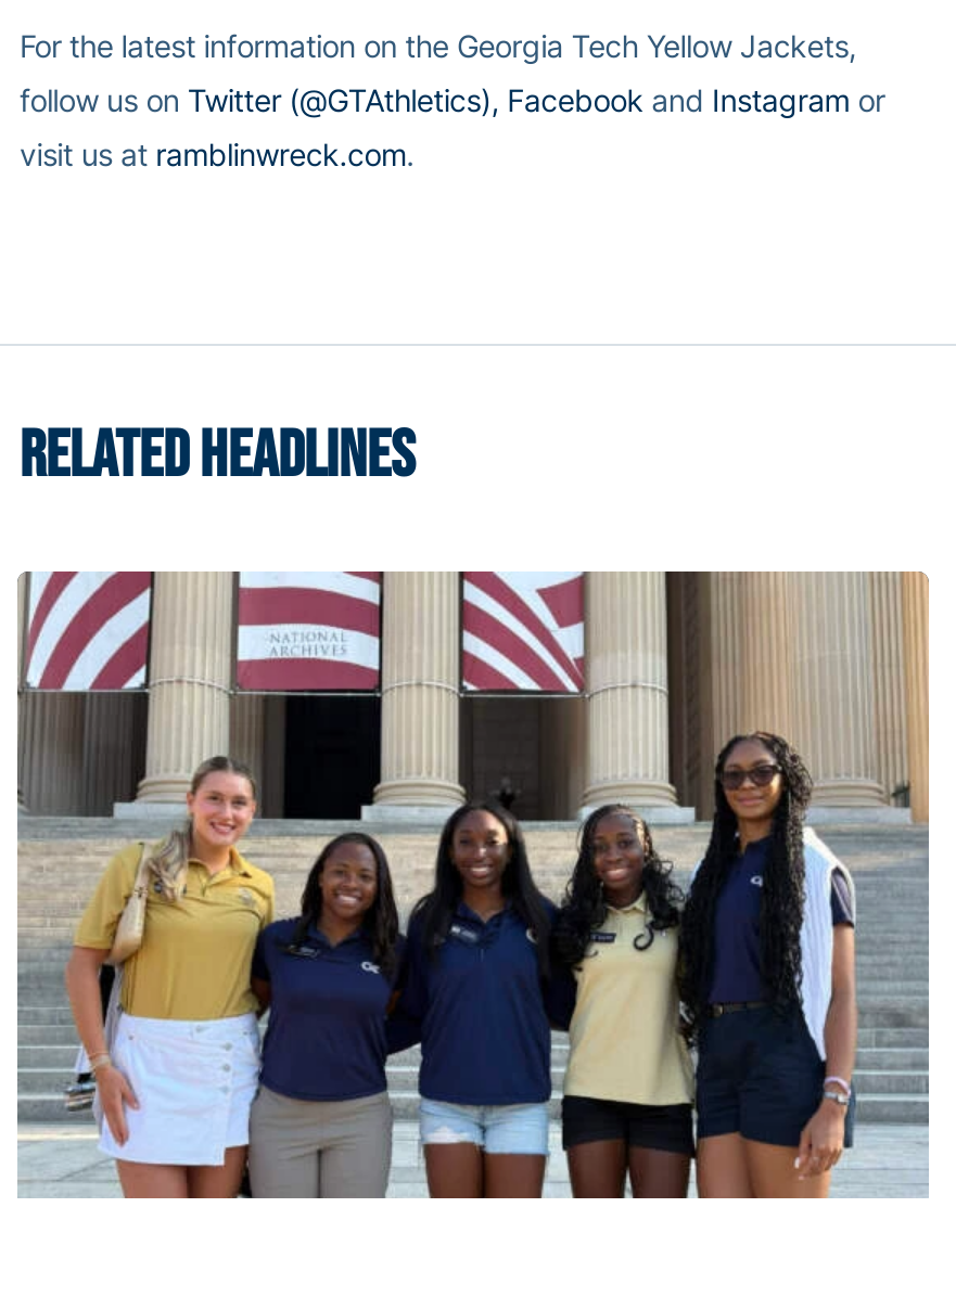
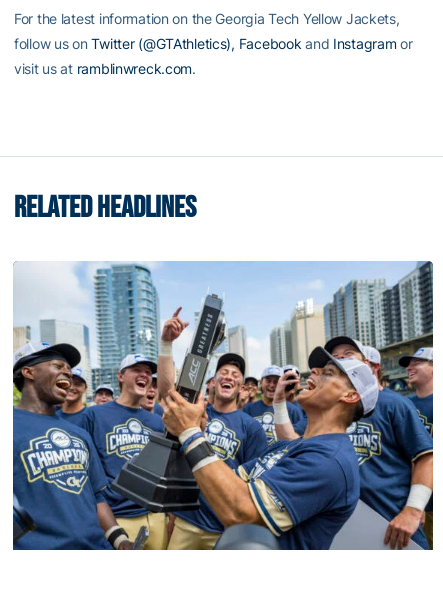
[15,569,929,1200] [image] -> [12,260,434,551] [image]

